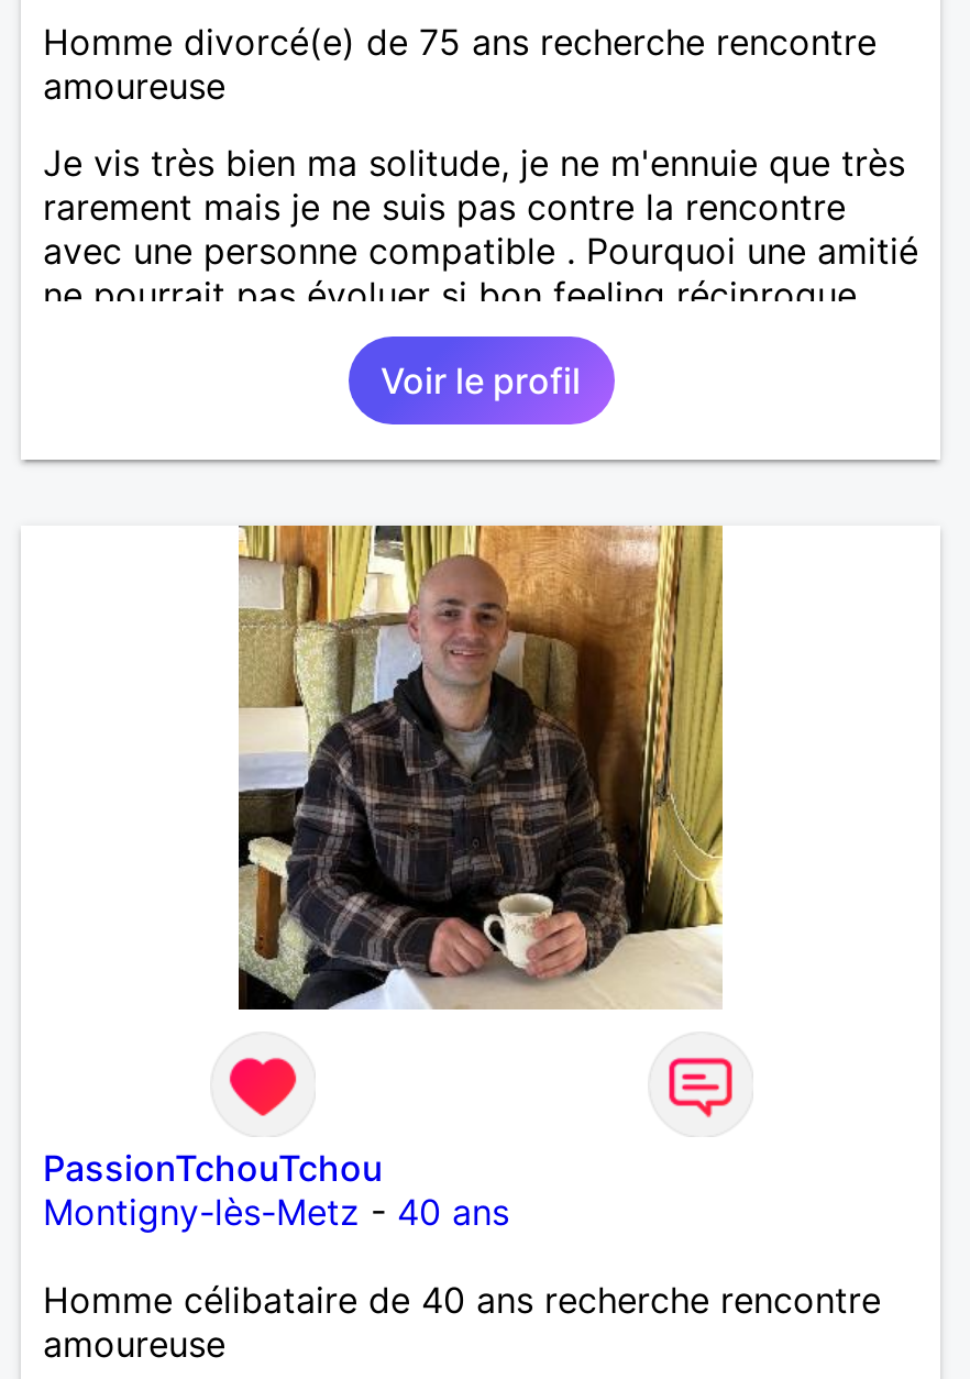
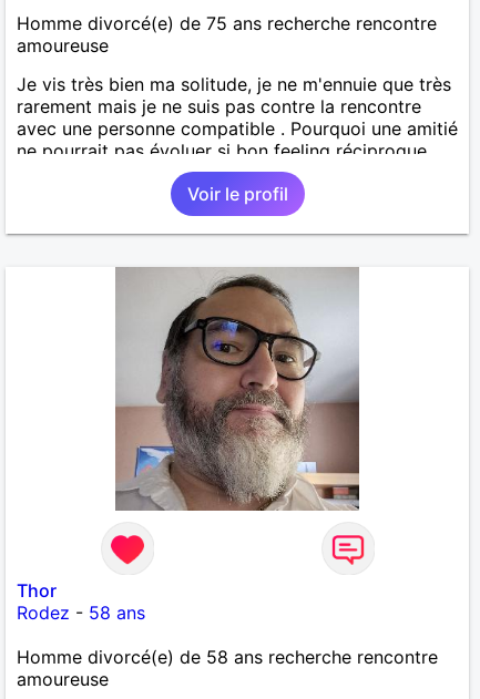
[236,523,725,1010] [image] -> [114,267,360,512] [image]
[43,1146,509,1234] PassionTchouTchou | Montigny-lès-Metz - 40 ans -> [17,579,145,624] Thor | Rodez - 58 ans
[43,1278,881,1322] Homme célibataire de 40 ans recherche rencontre -> [17,646,438,668] Homme divorcé(e) de 58 ans recherche rencontre

